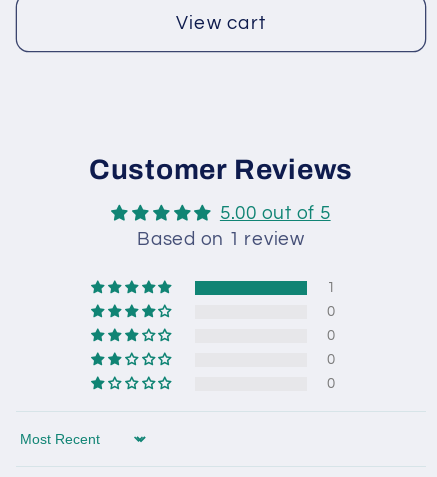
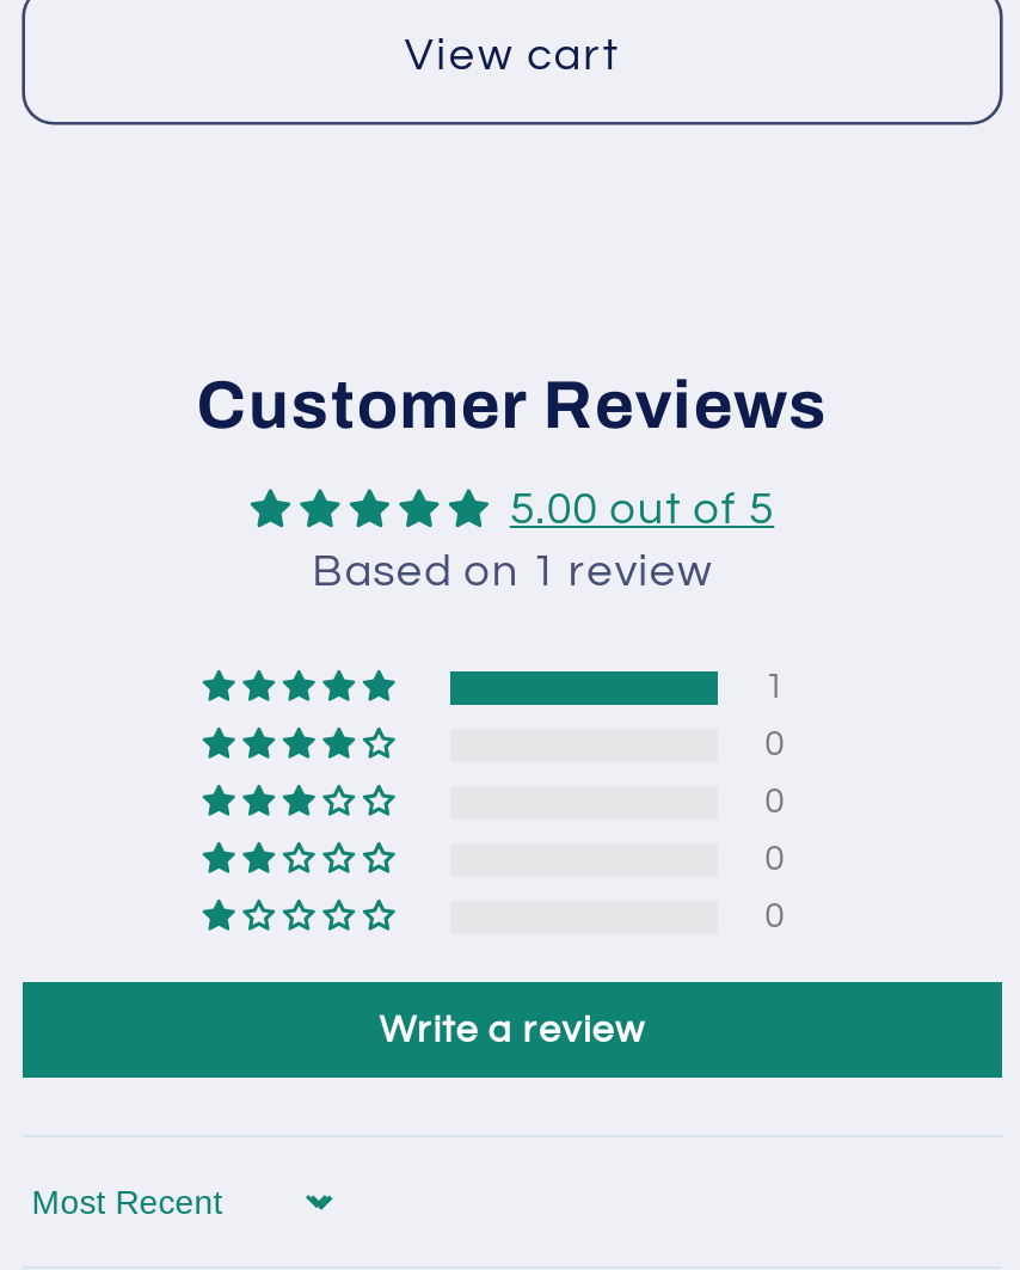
none -> [379,1011,646,1049] Write a review

